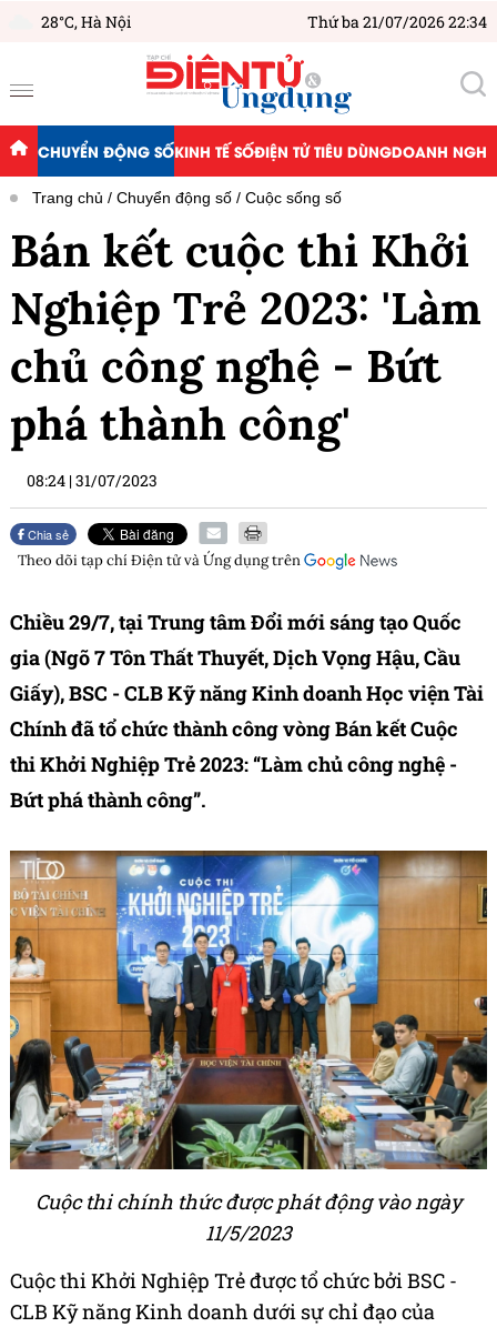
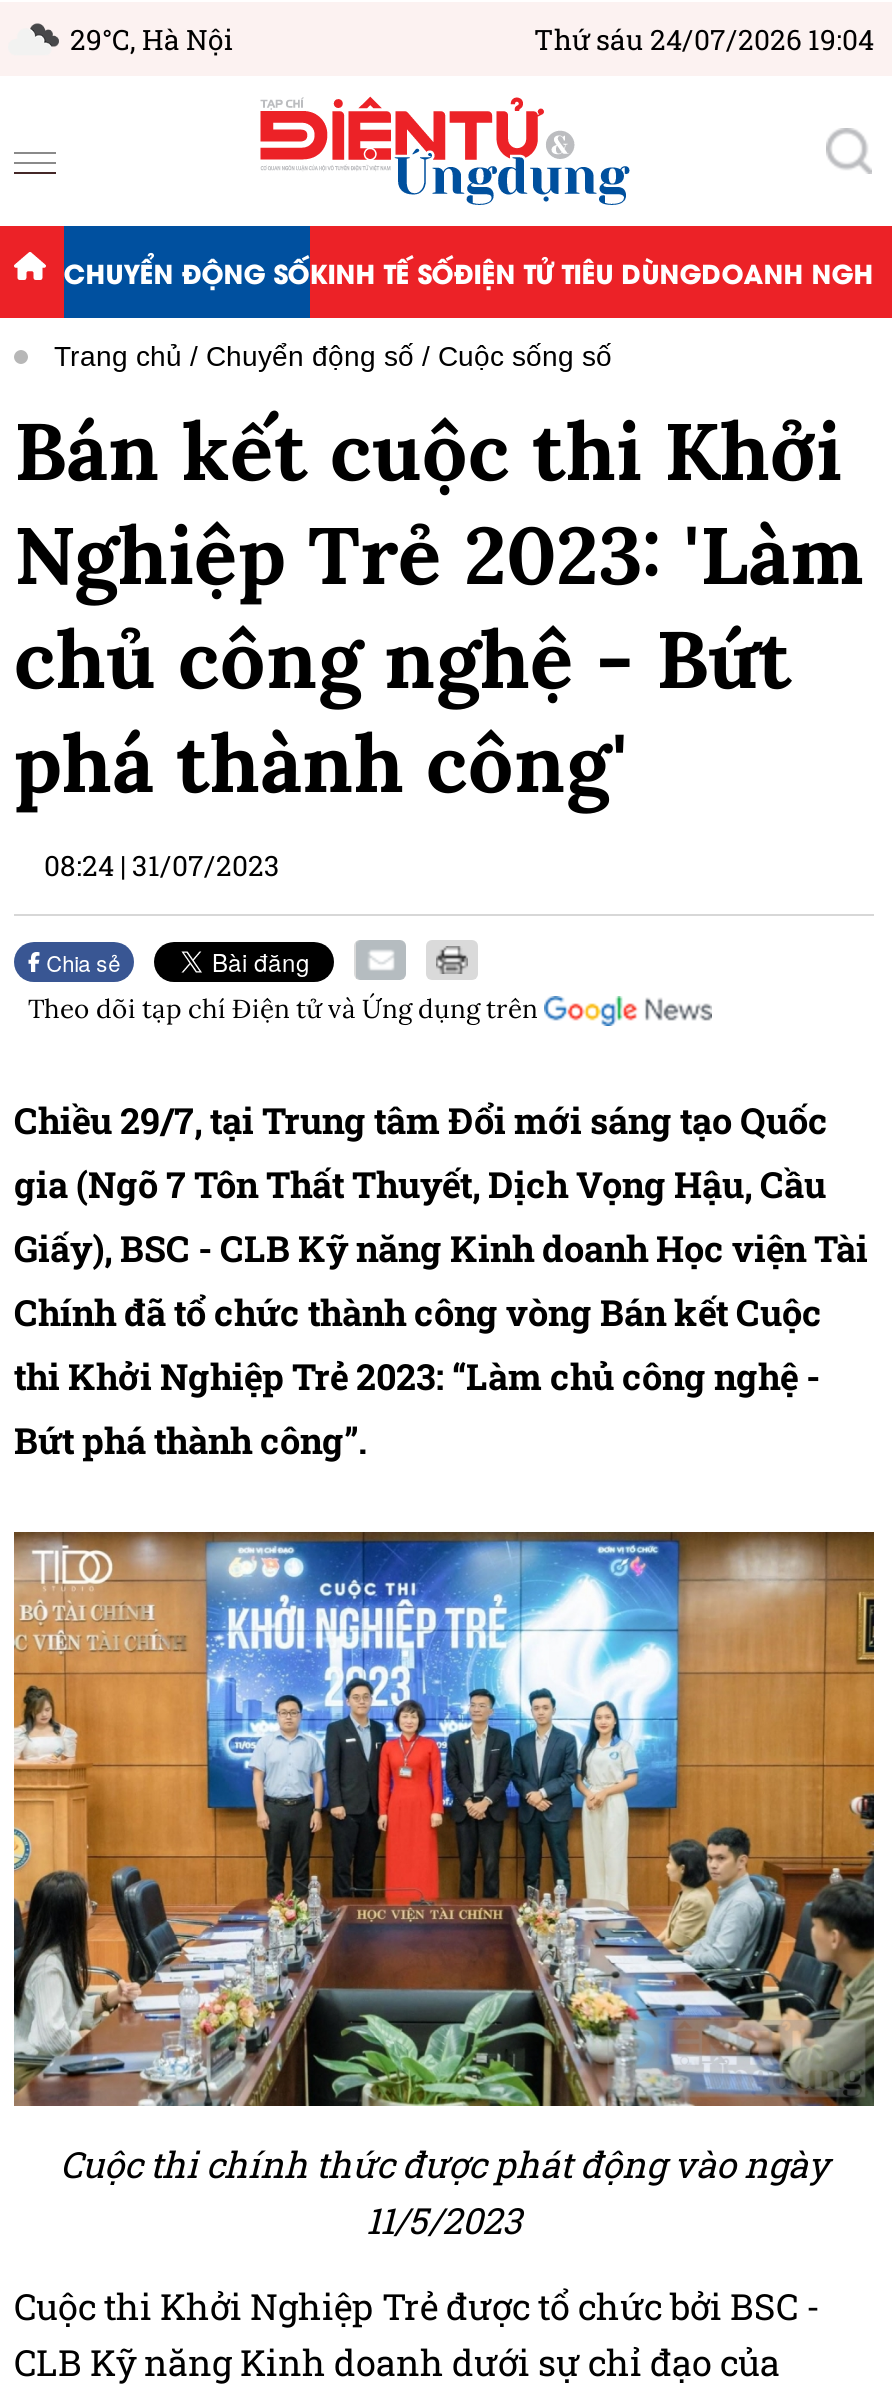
[41,11,131,32] 28°C, Hà Nội -> [70,20,232,58] 29°C, Hà Nội
[307,11,487,32] Thứ ba 21/07/2026 22:34 -> [534,20,874,58] Thứ sáu 24/07/2026 19:04

